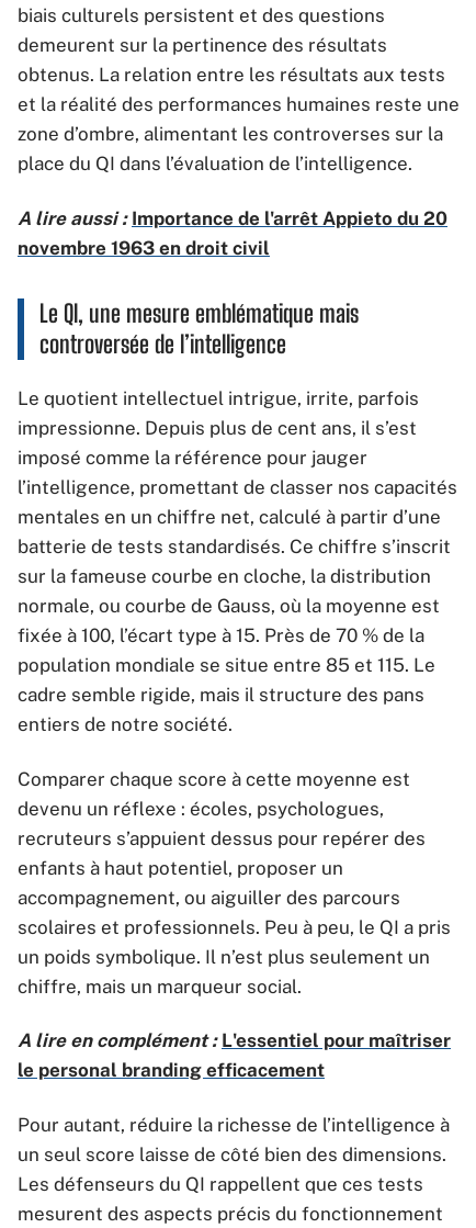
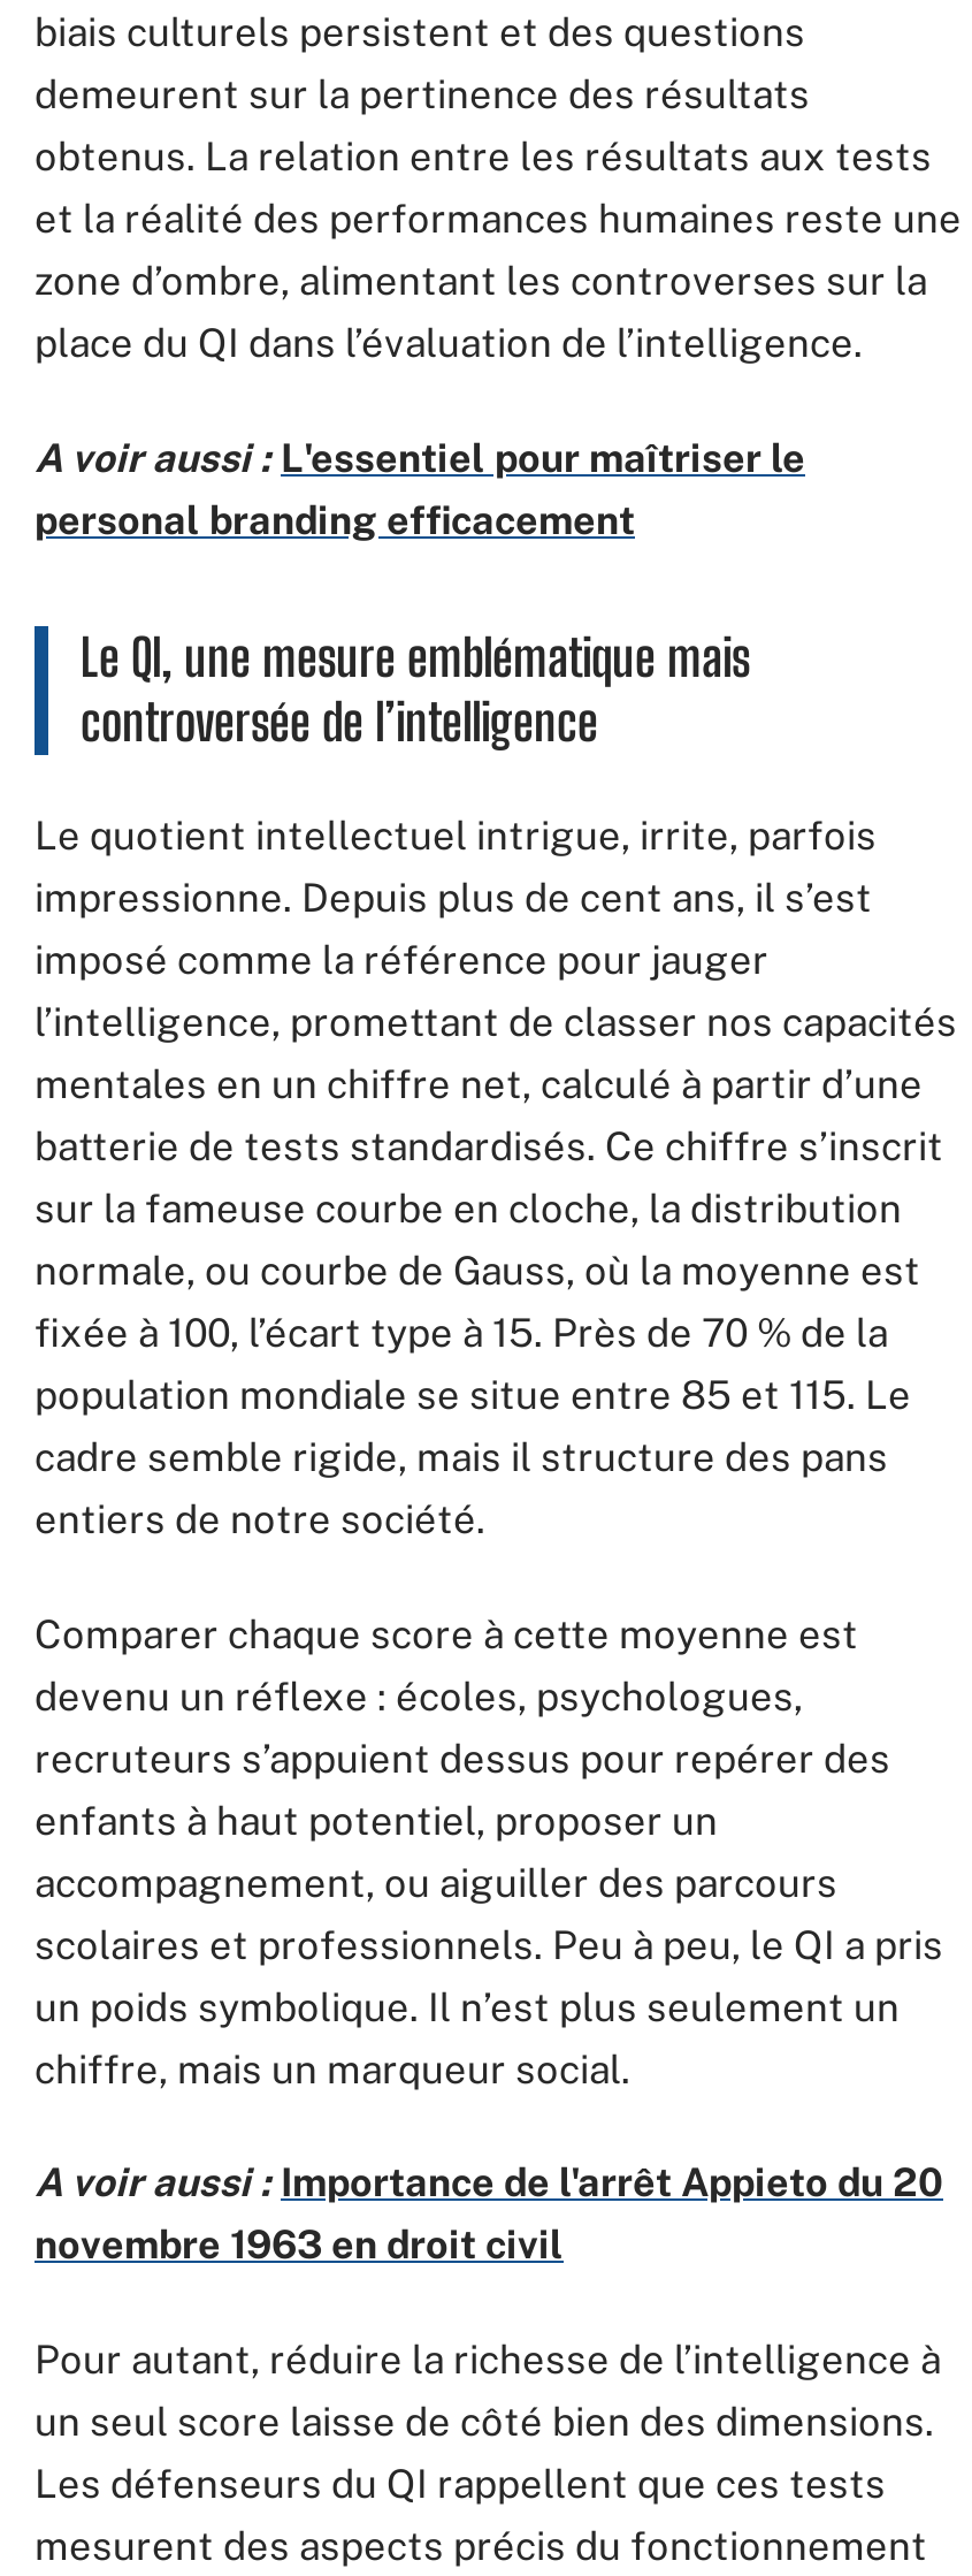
[18,207,447,229] A lire aussi : Importance de l'arrêt Appieto du 20 -> [35,434,805,542] A voir aussi : L'essentiel pour maîtriser le | personal branding efficacement
moved [18,236,270,258] -> [35,2221,564,2268]: novembre 1963 en droit civil
[18,1029,451,1081] A lire en complément : L'essentiel pour maîtriser | le personal branding efficacement -> [35,2159,943,2205] A voir aussi : Importance de l'arrêt Appieto du 20

